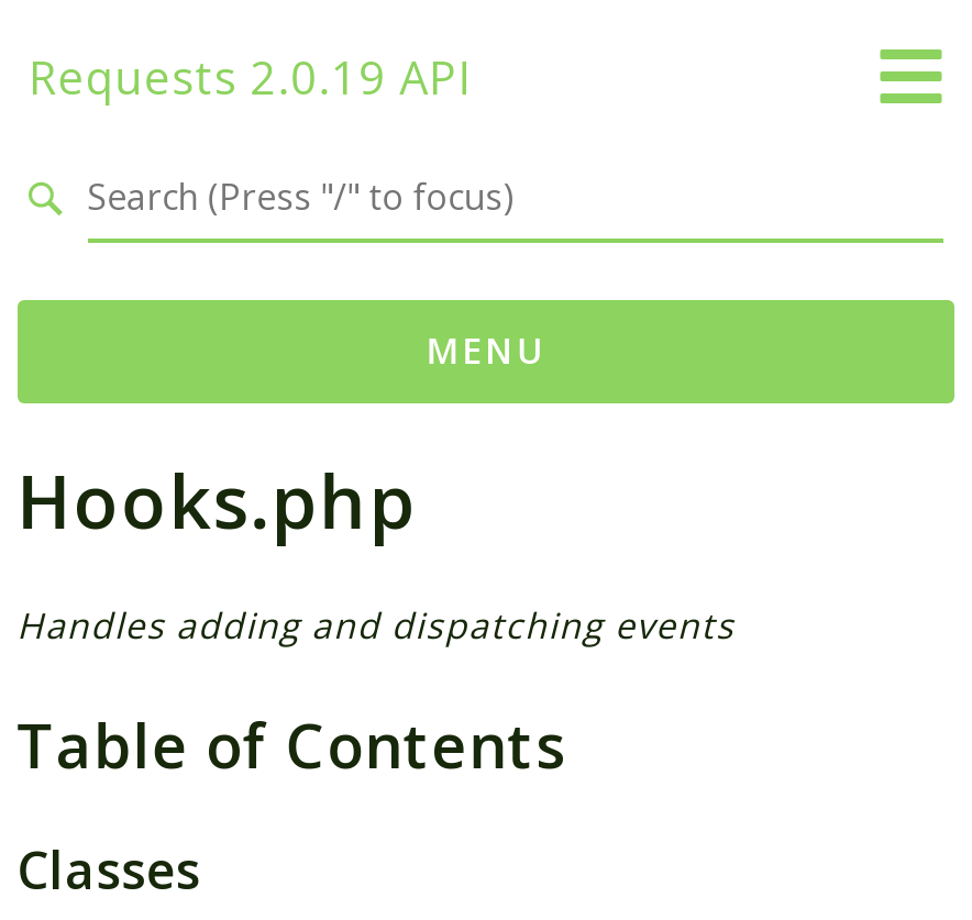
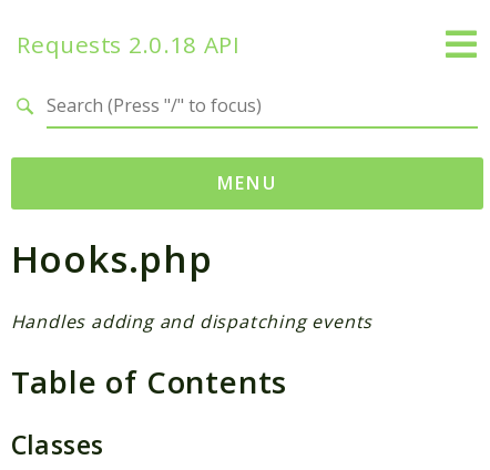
[29,43,473,106] Requests 2.0.19 API -> [17,28,240,60] Requests 2.0.18 API

